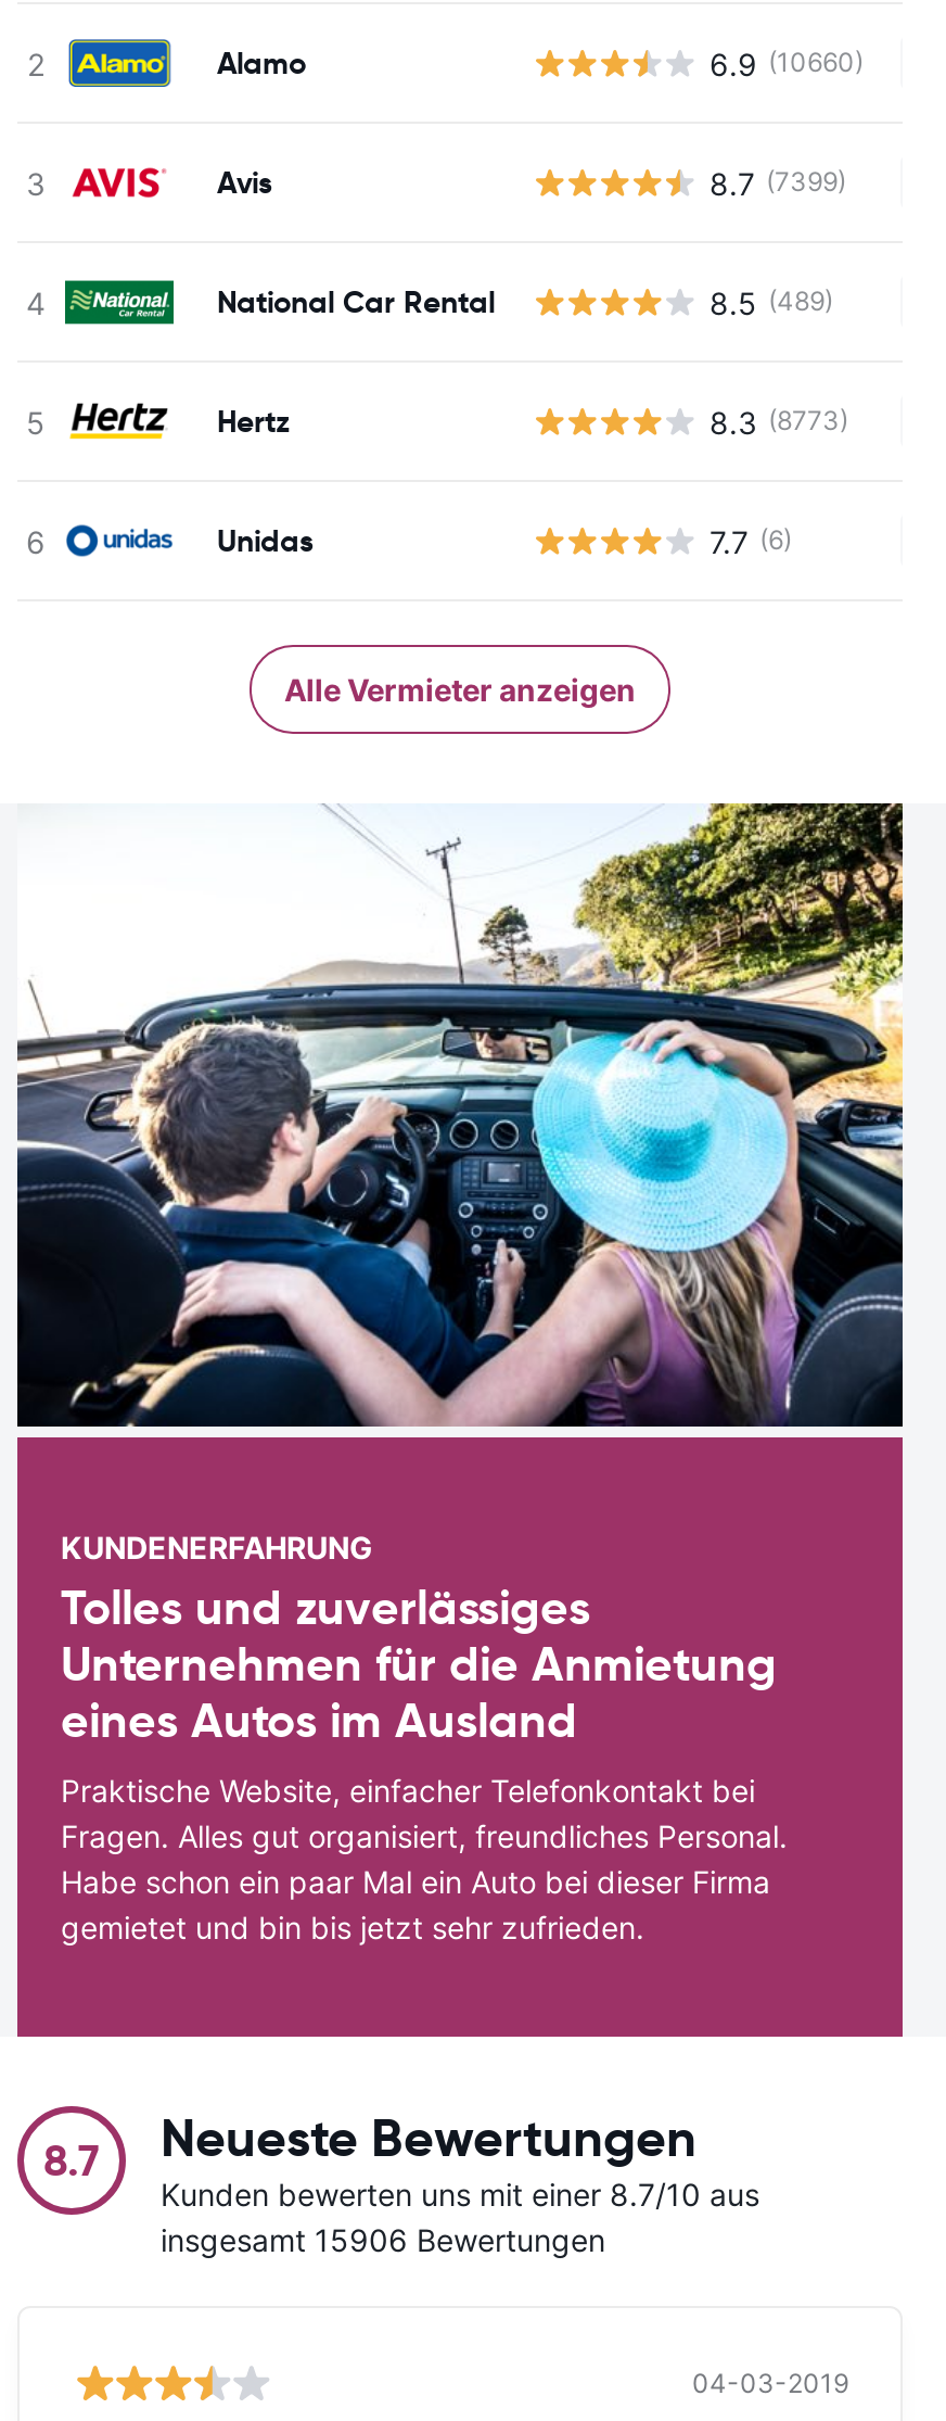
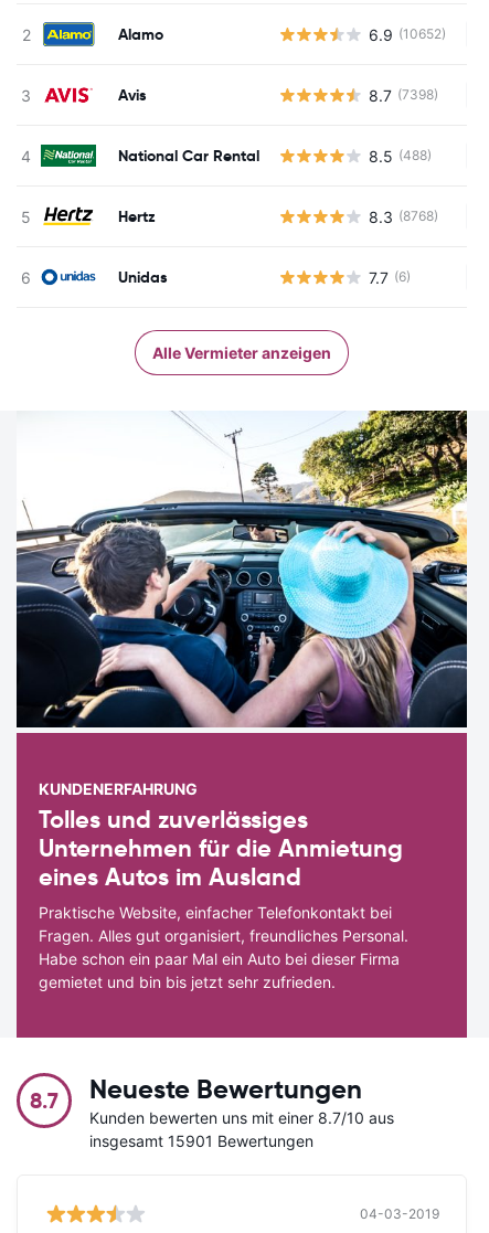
[710,45,864,81] 6.9 (10660) -> [369,25,446,44] 6.9 (10652)
[710,164,846,201] 8.7 (7399) -> [369,86,438,104] 8.7 (7398)
[710,283,833,320] 8.5 (489) -> [369,146,432,165] 8.5 (488)
[710,403,848,440] 8.3 (8773) -> [369,207,438,226] 8.3 (8768)
[161,2221,605,2258] insgesamt 15906 Bewertungen -> [89,1131,313,1150] insgesamt 15901 Bewertungen

